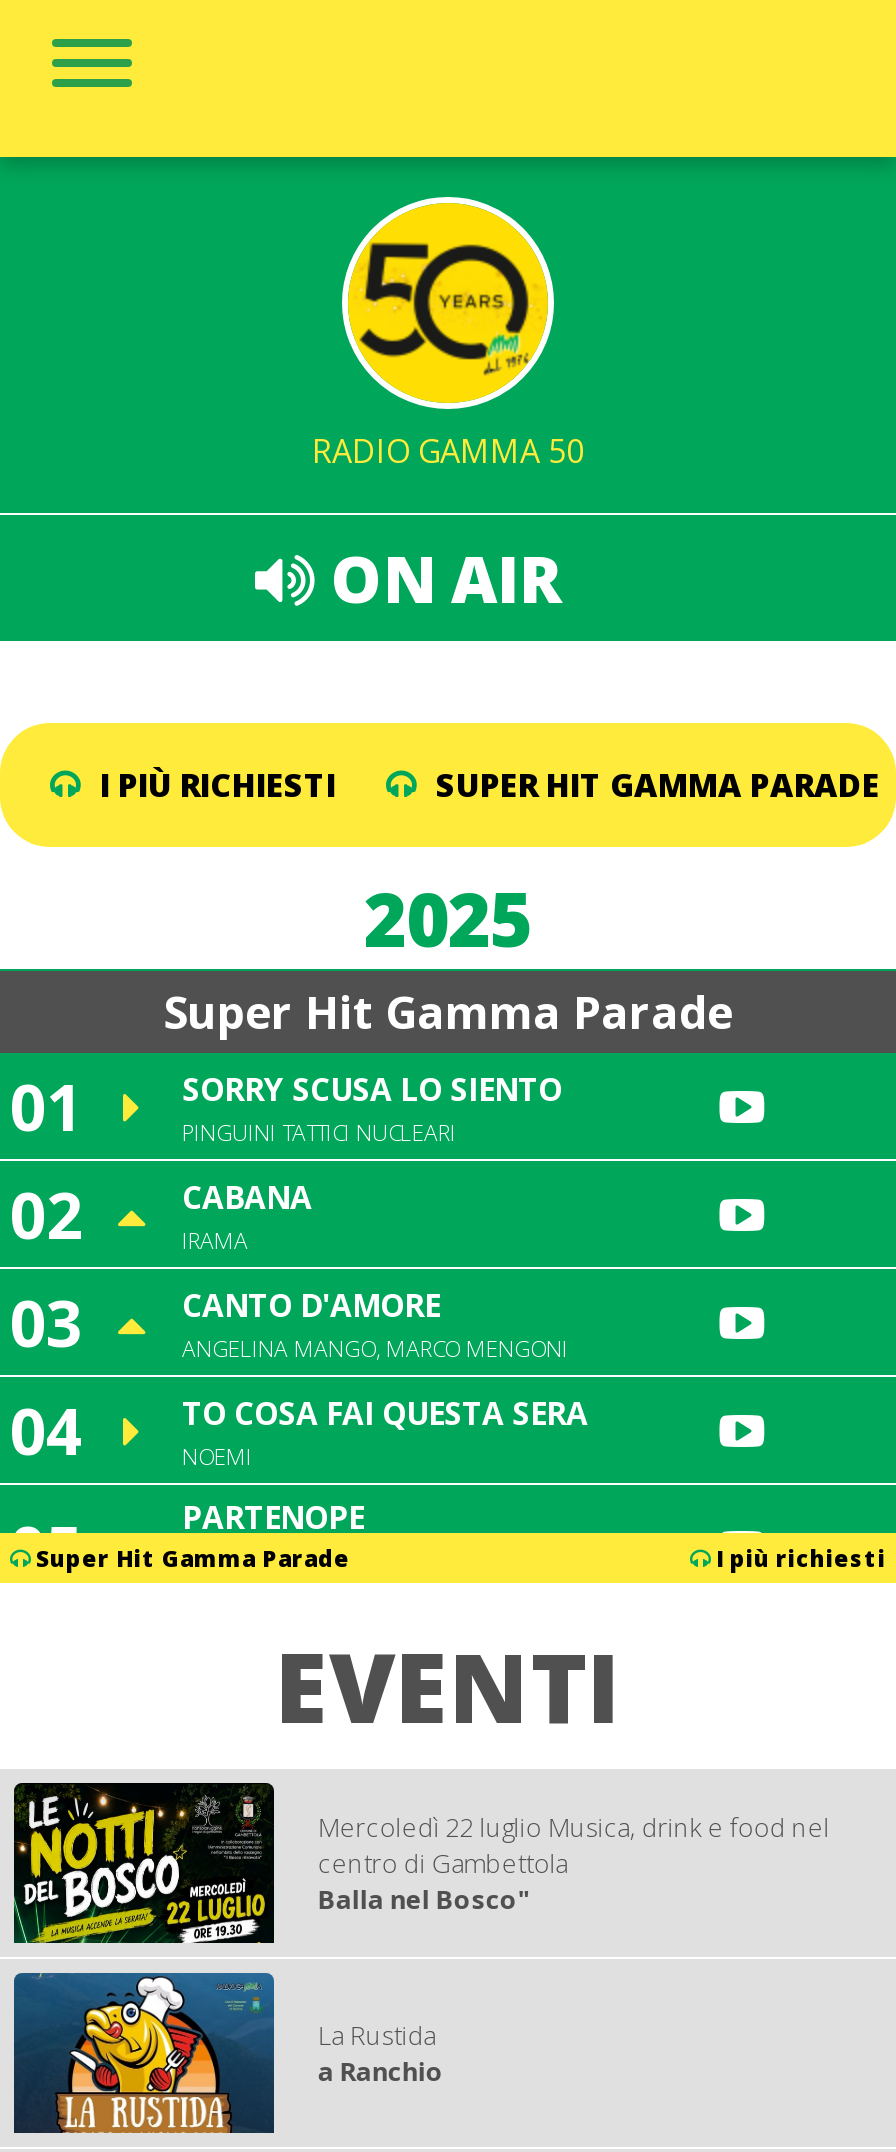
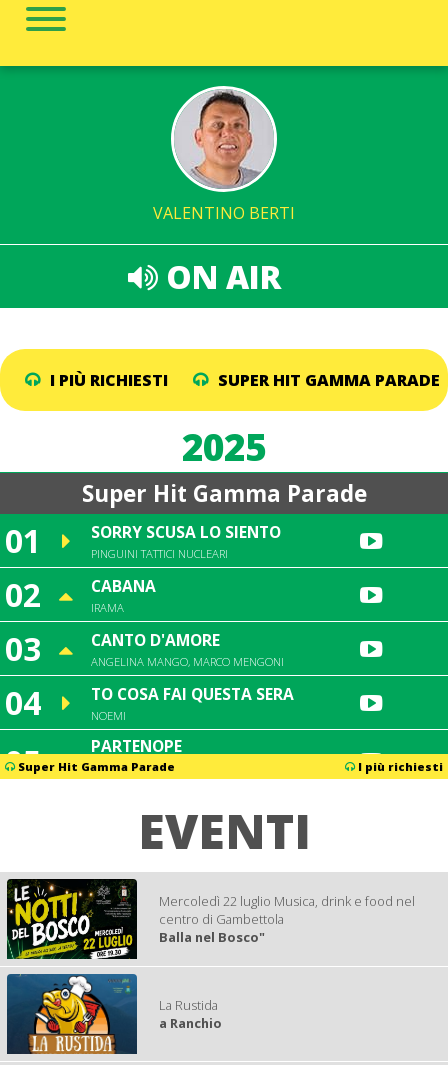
[312,201,584,473] [image] | RADIO GAMMA 50 -> [153,89,295,224] [image] | VALENTINO BERTI

